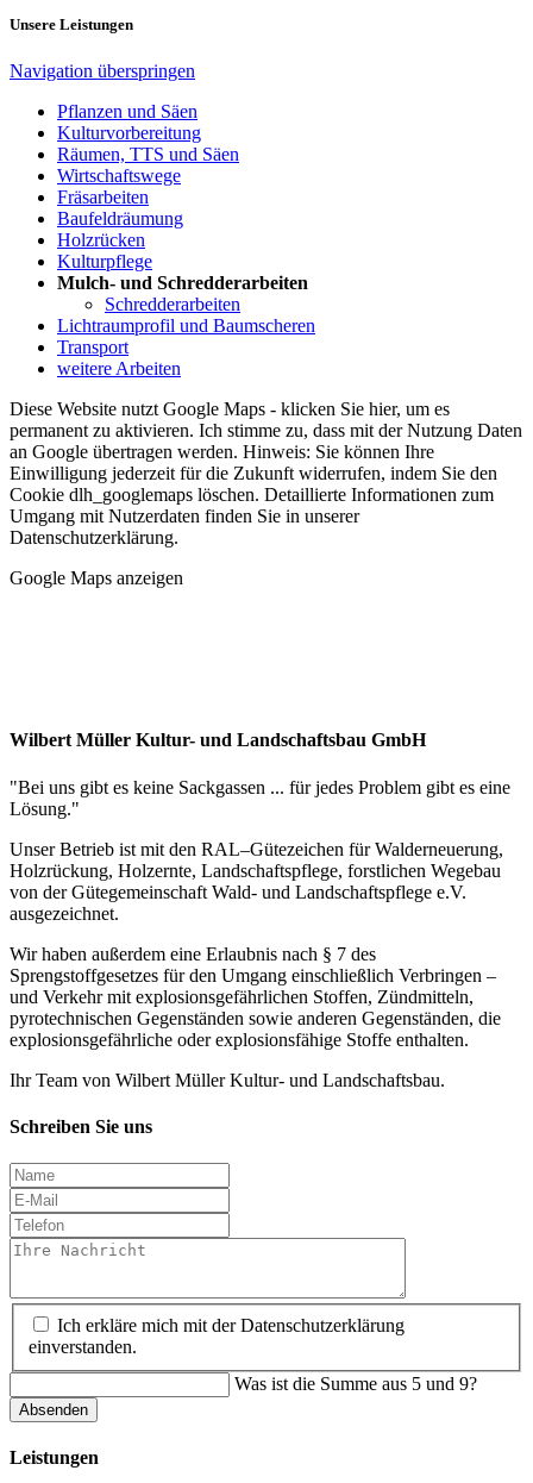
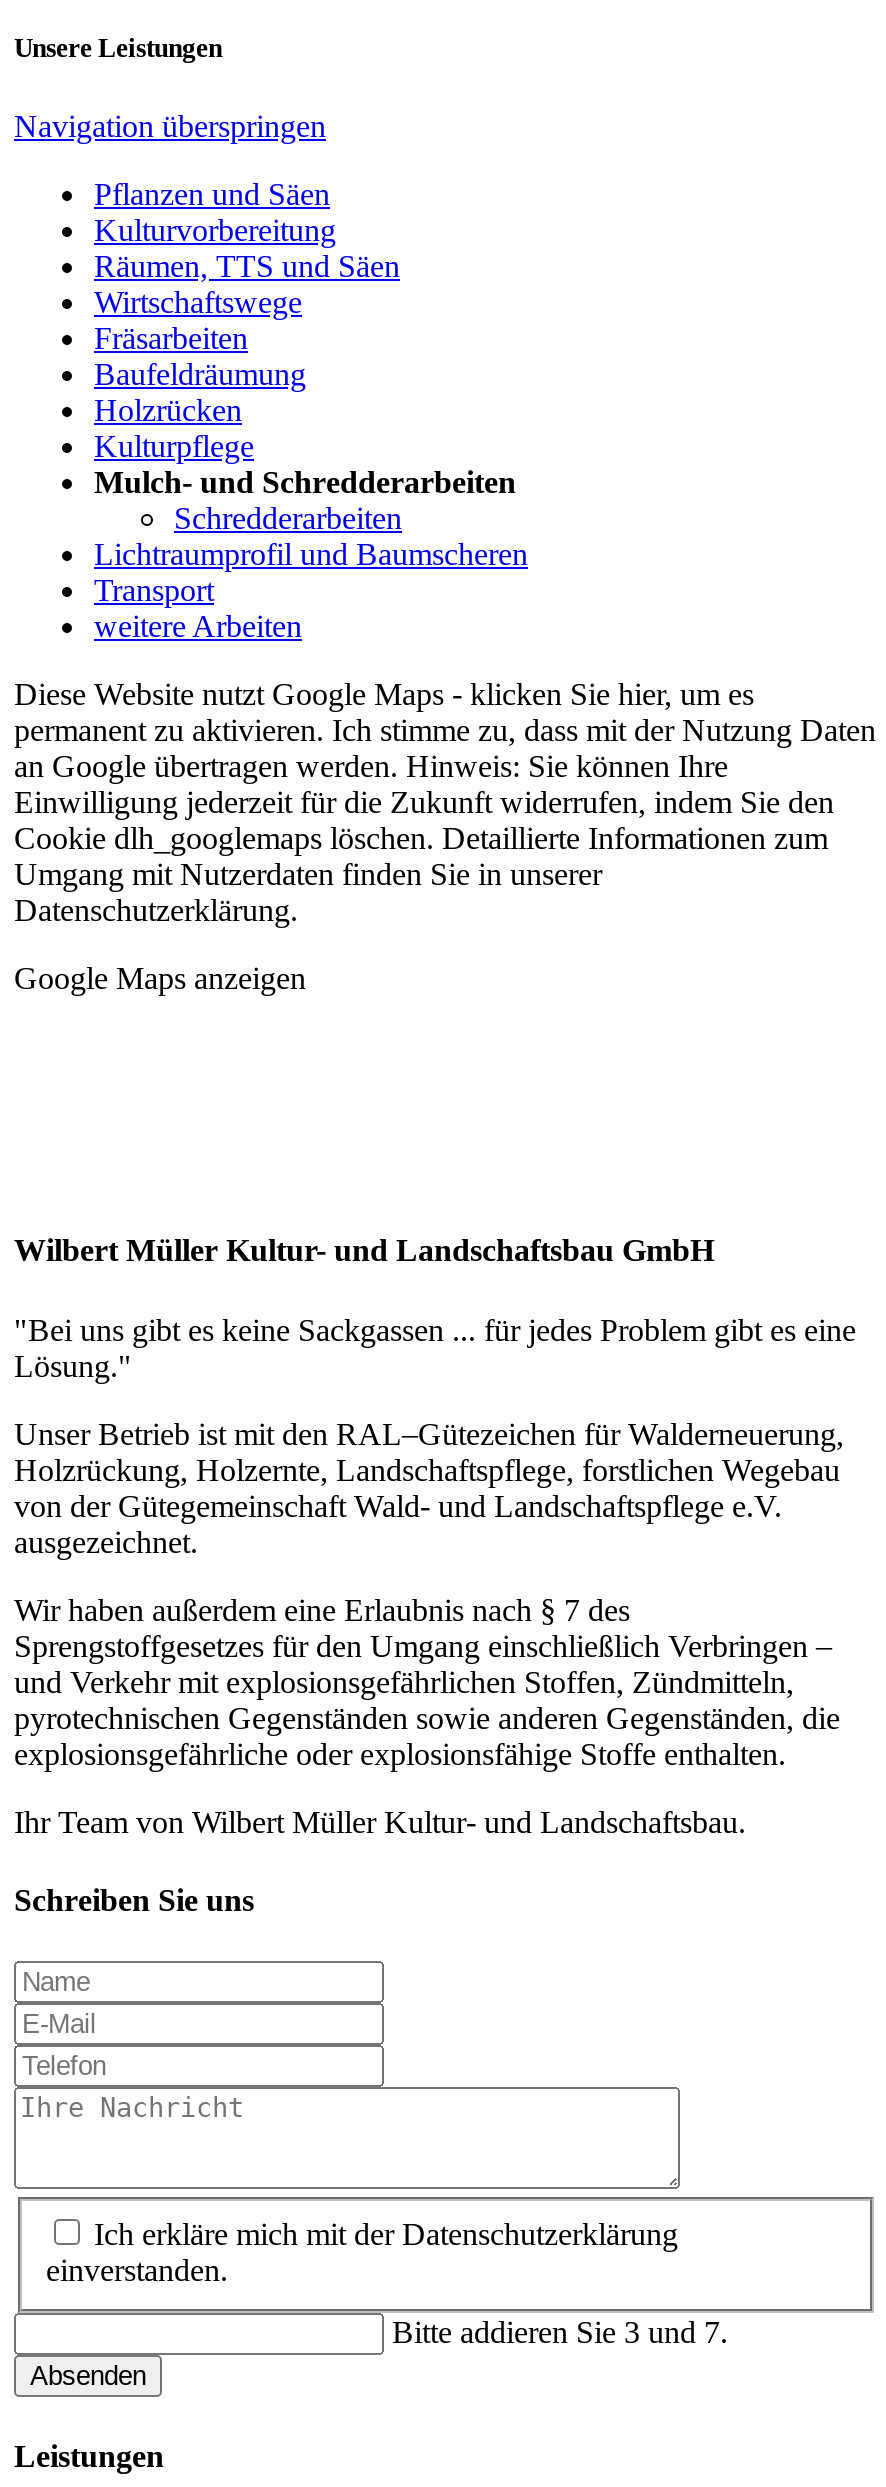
[234,1373,477,1393] Was ist die Summe aus 5 und 9? -> [392,2315,728,2349] Bitte addieren Sie 3 und 7.

